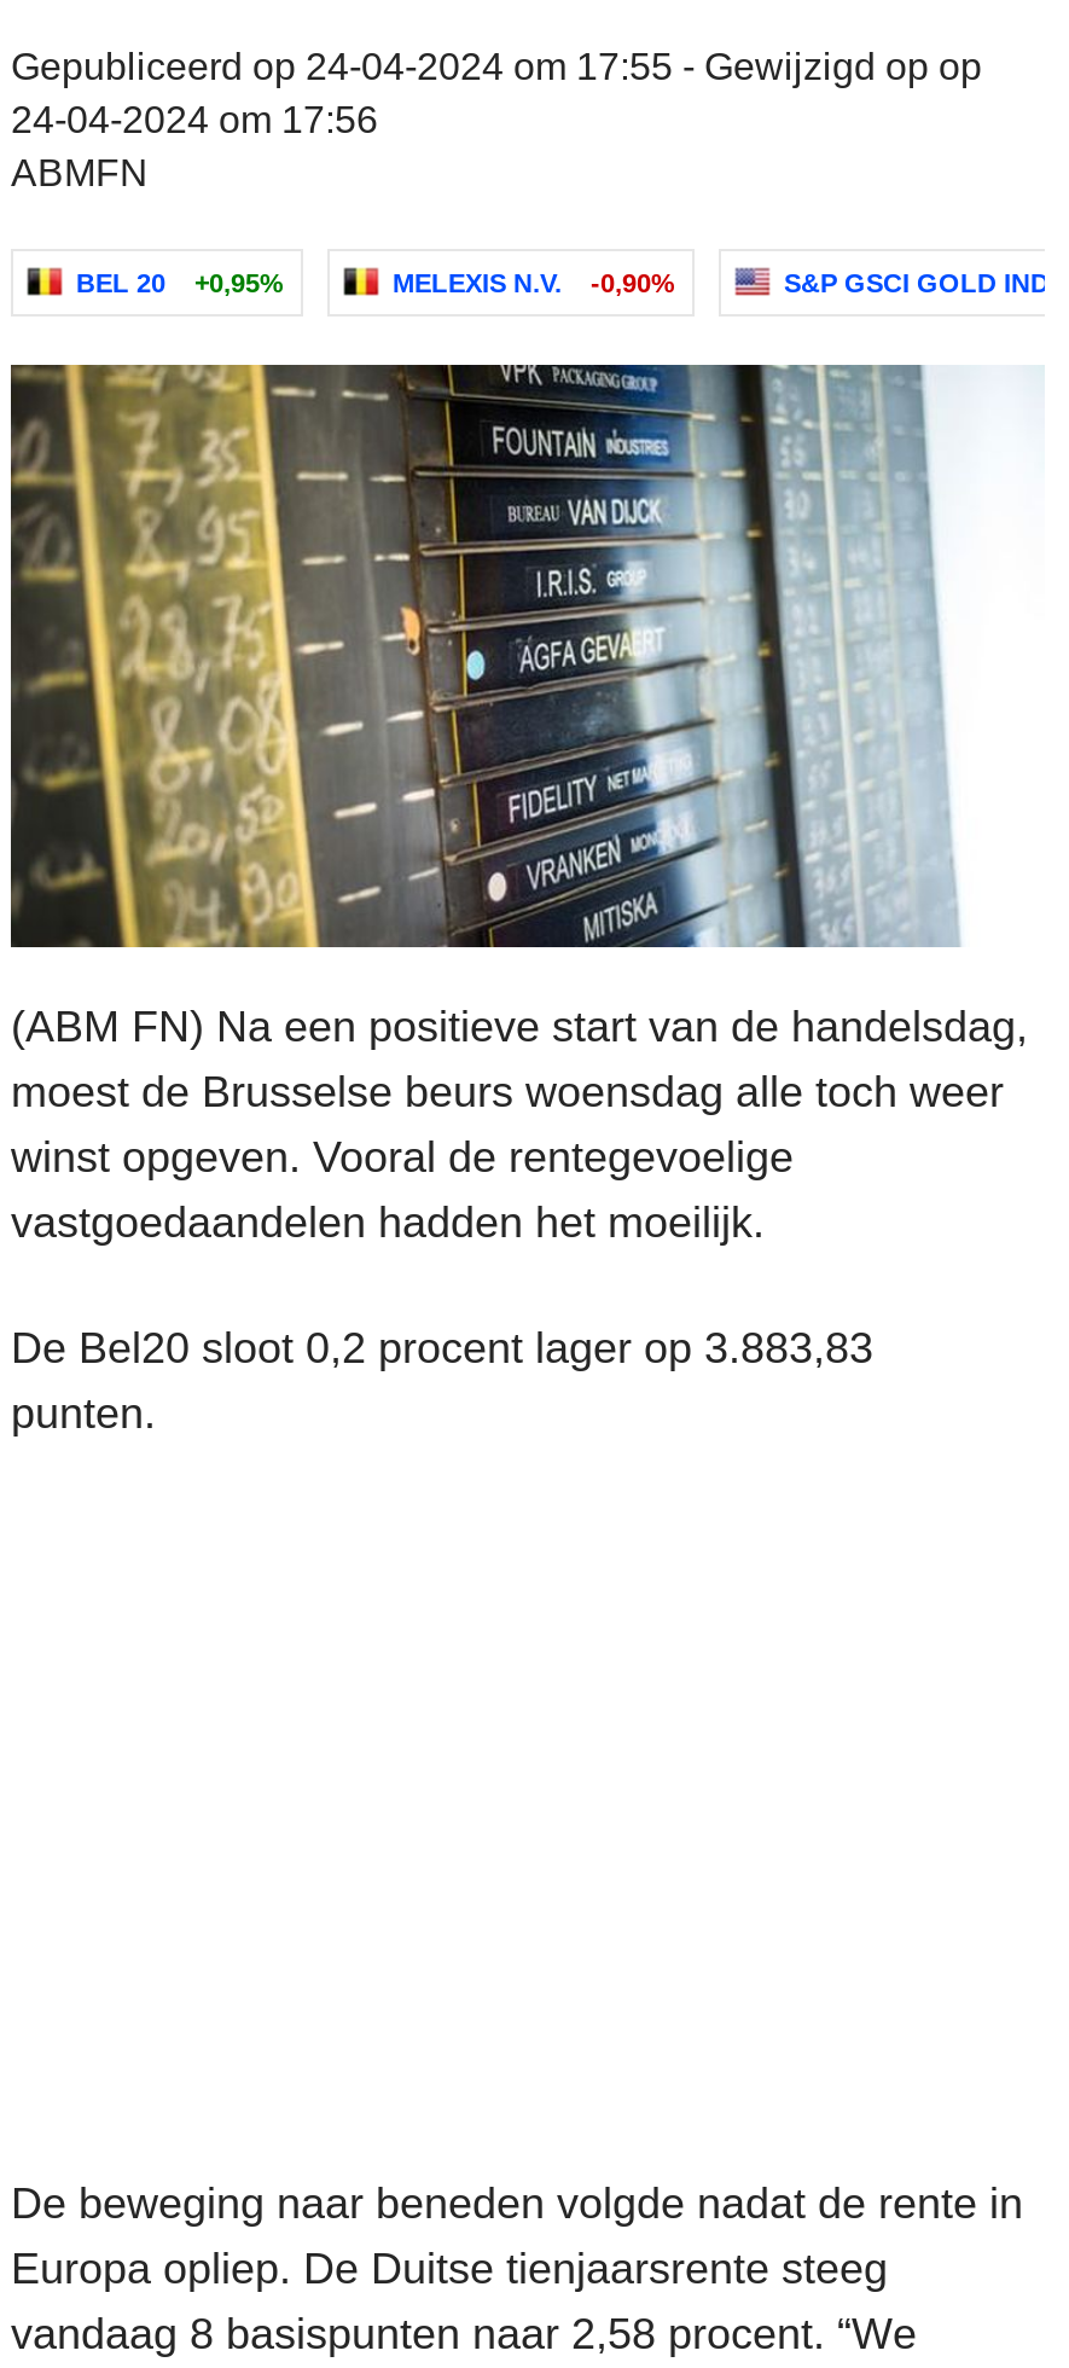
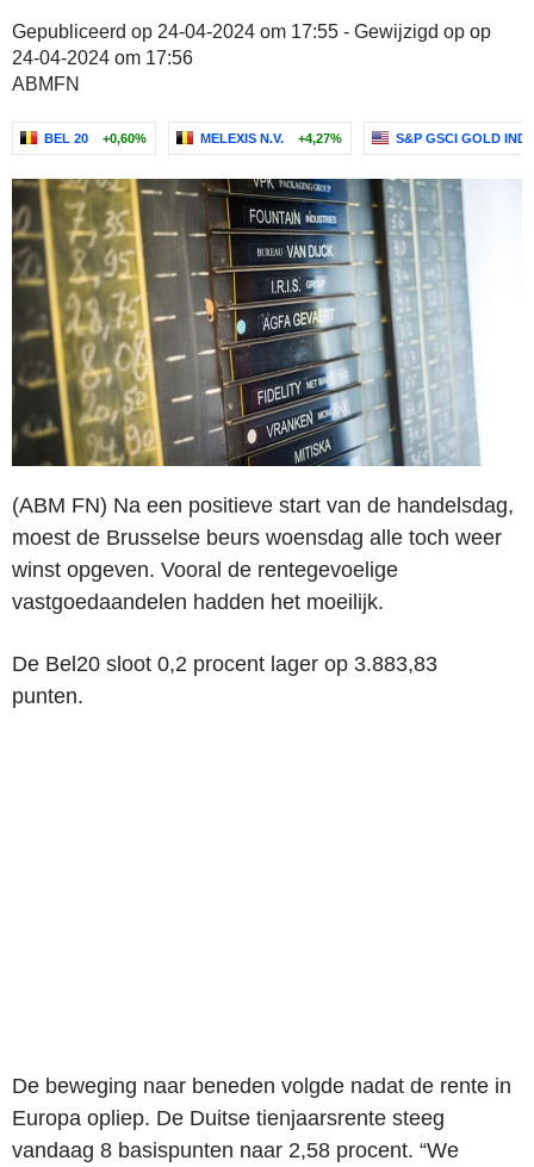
[76,268,284,297] BEL 20 +0,95% -> [44,131,147,145] BEL 20 +0,60%
[393,268,675,297] MELEXIS N.V. -0,90% -> [200,131,342,145] MELEXIS N.V. +4,27%

